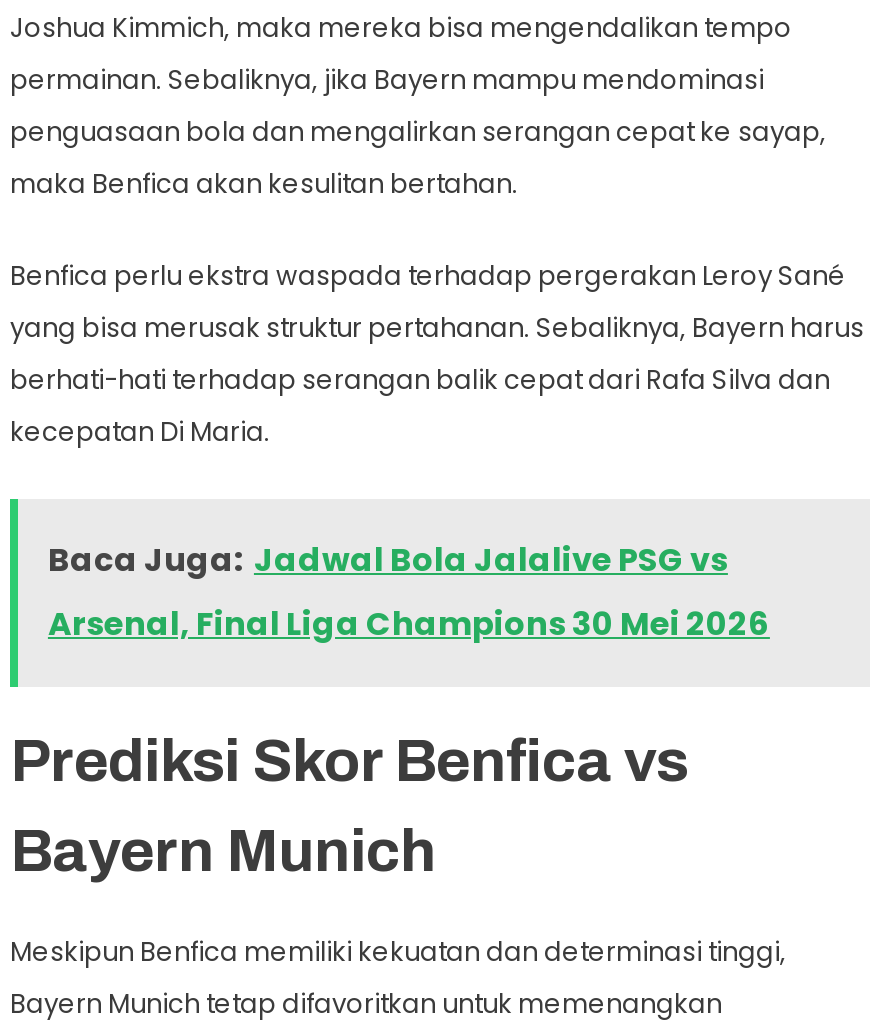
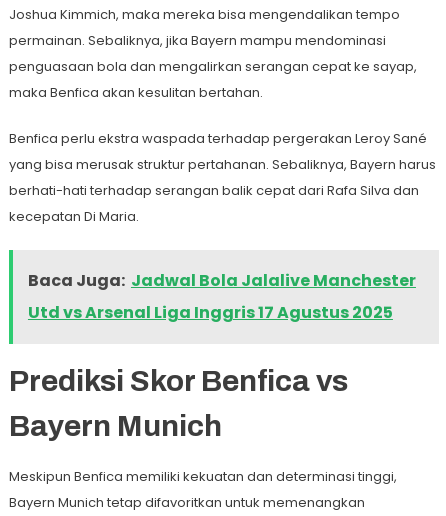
[48,538,770,648] Baca Juga: Jadwal Bola Jalalive PSG vs | Arsenal, Final Liga Champions 30 Mei 2026 -> [28,269,416,324] Baca Juga: Jadwal Bola Jalalive Manchester | Utd vs Arsenal Liga Inggris 17 Agustus 2025

